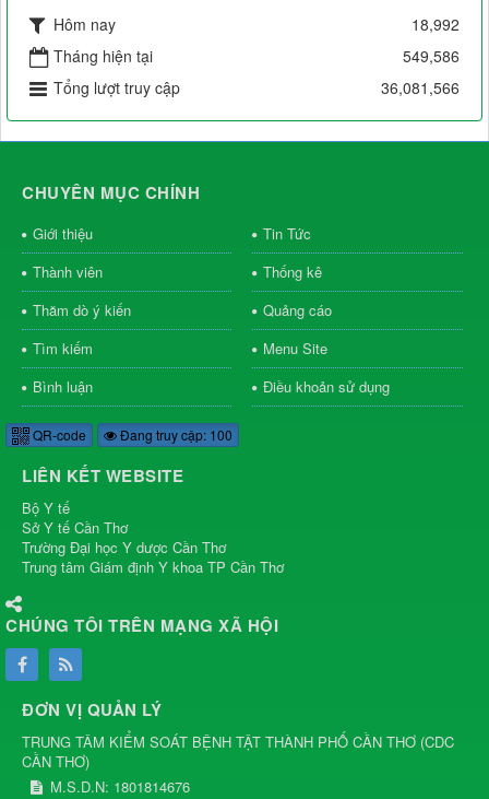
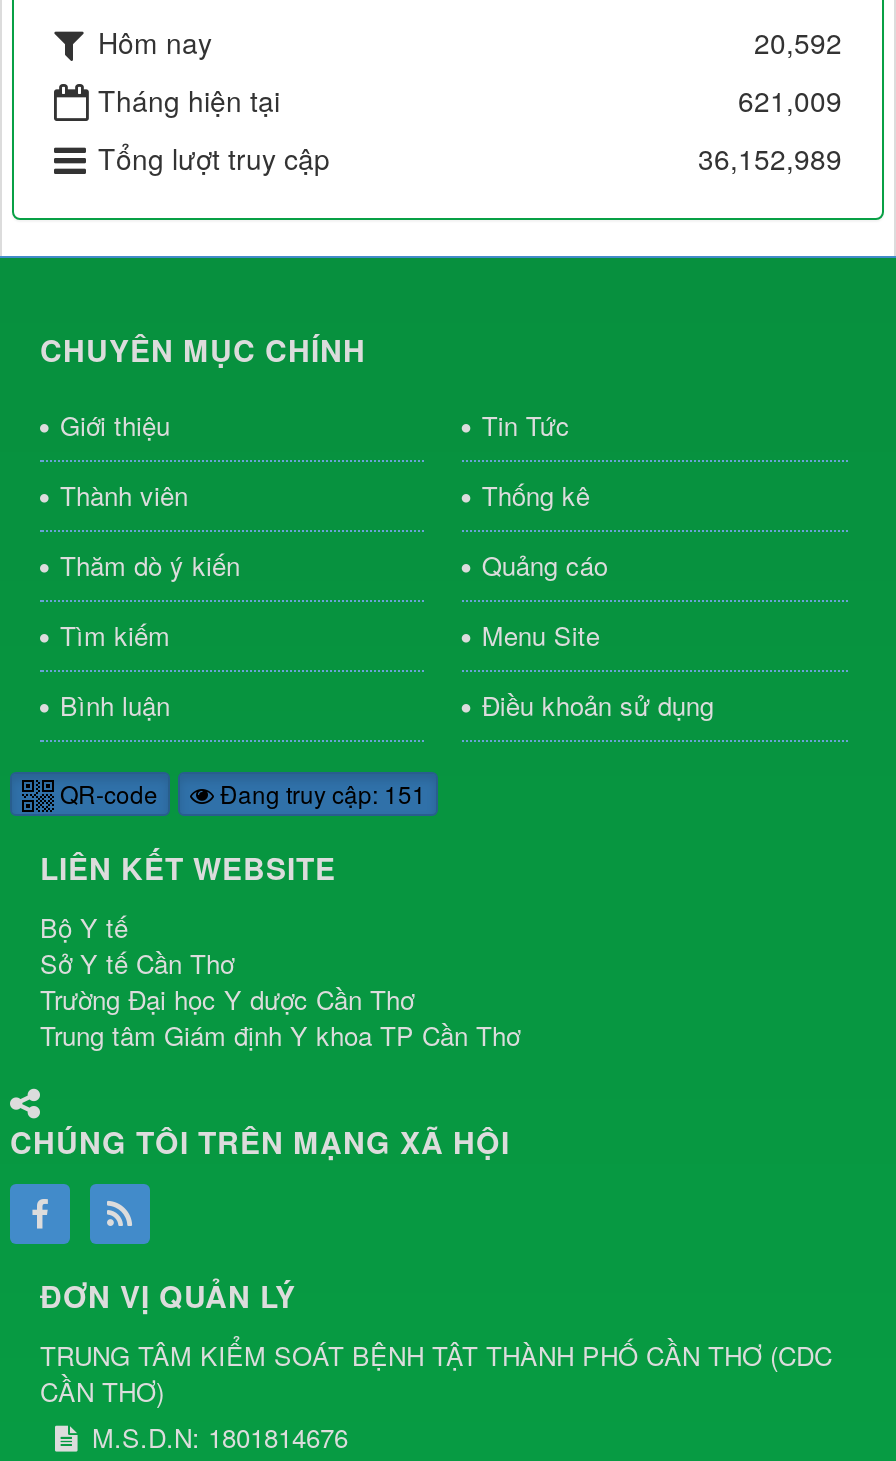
[412,13,460,35] 18,992 -> [754,23,842,63] 20,592
[403,45,460,66] 549,586 -> [738,81,842,121] 621,009
[381,76,460,98] 36,081,566 -> [698,139,842,179] 36,152,989
[29,425,232,444] QR-code Đang truy cập: 100 -> [54,777,426,811] QR-code Đang truy cập: 151

